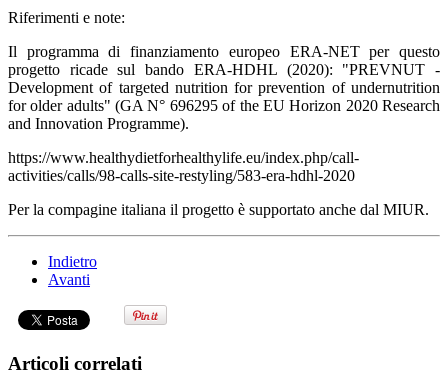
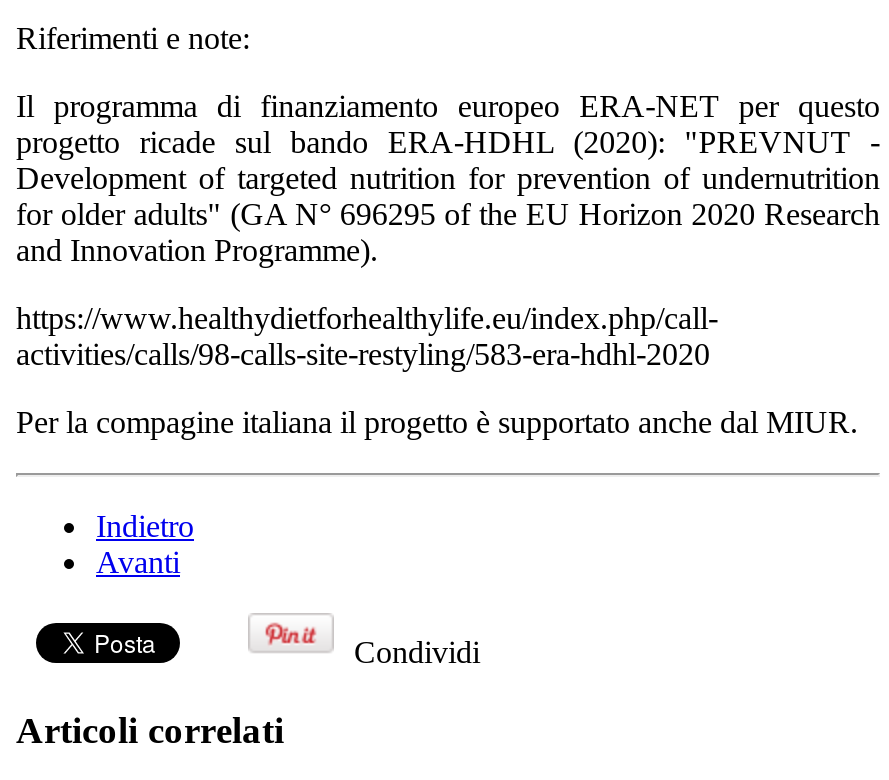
none -> [354,635,480,669] Condividi

